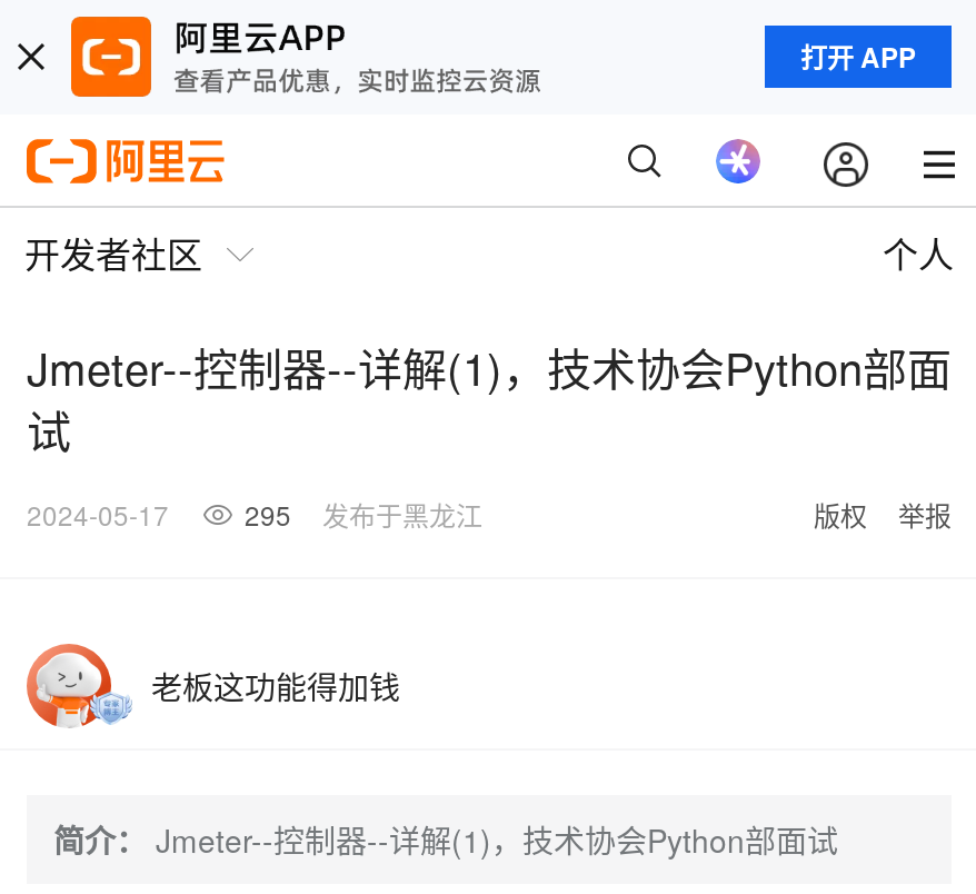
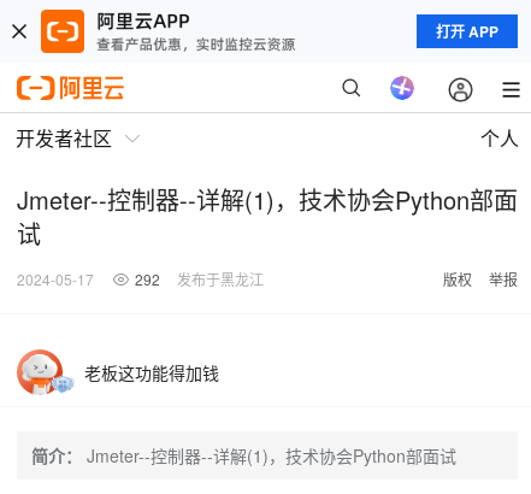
[27,495,482,533] 2024-05-17 295 发布于黑龙江 -> [17,269,264,289] 2024-05-17 292 发布于黑龙江

